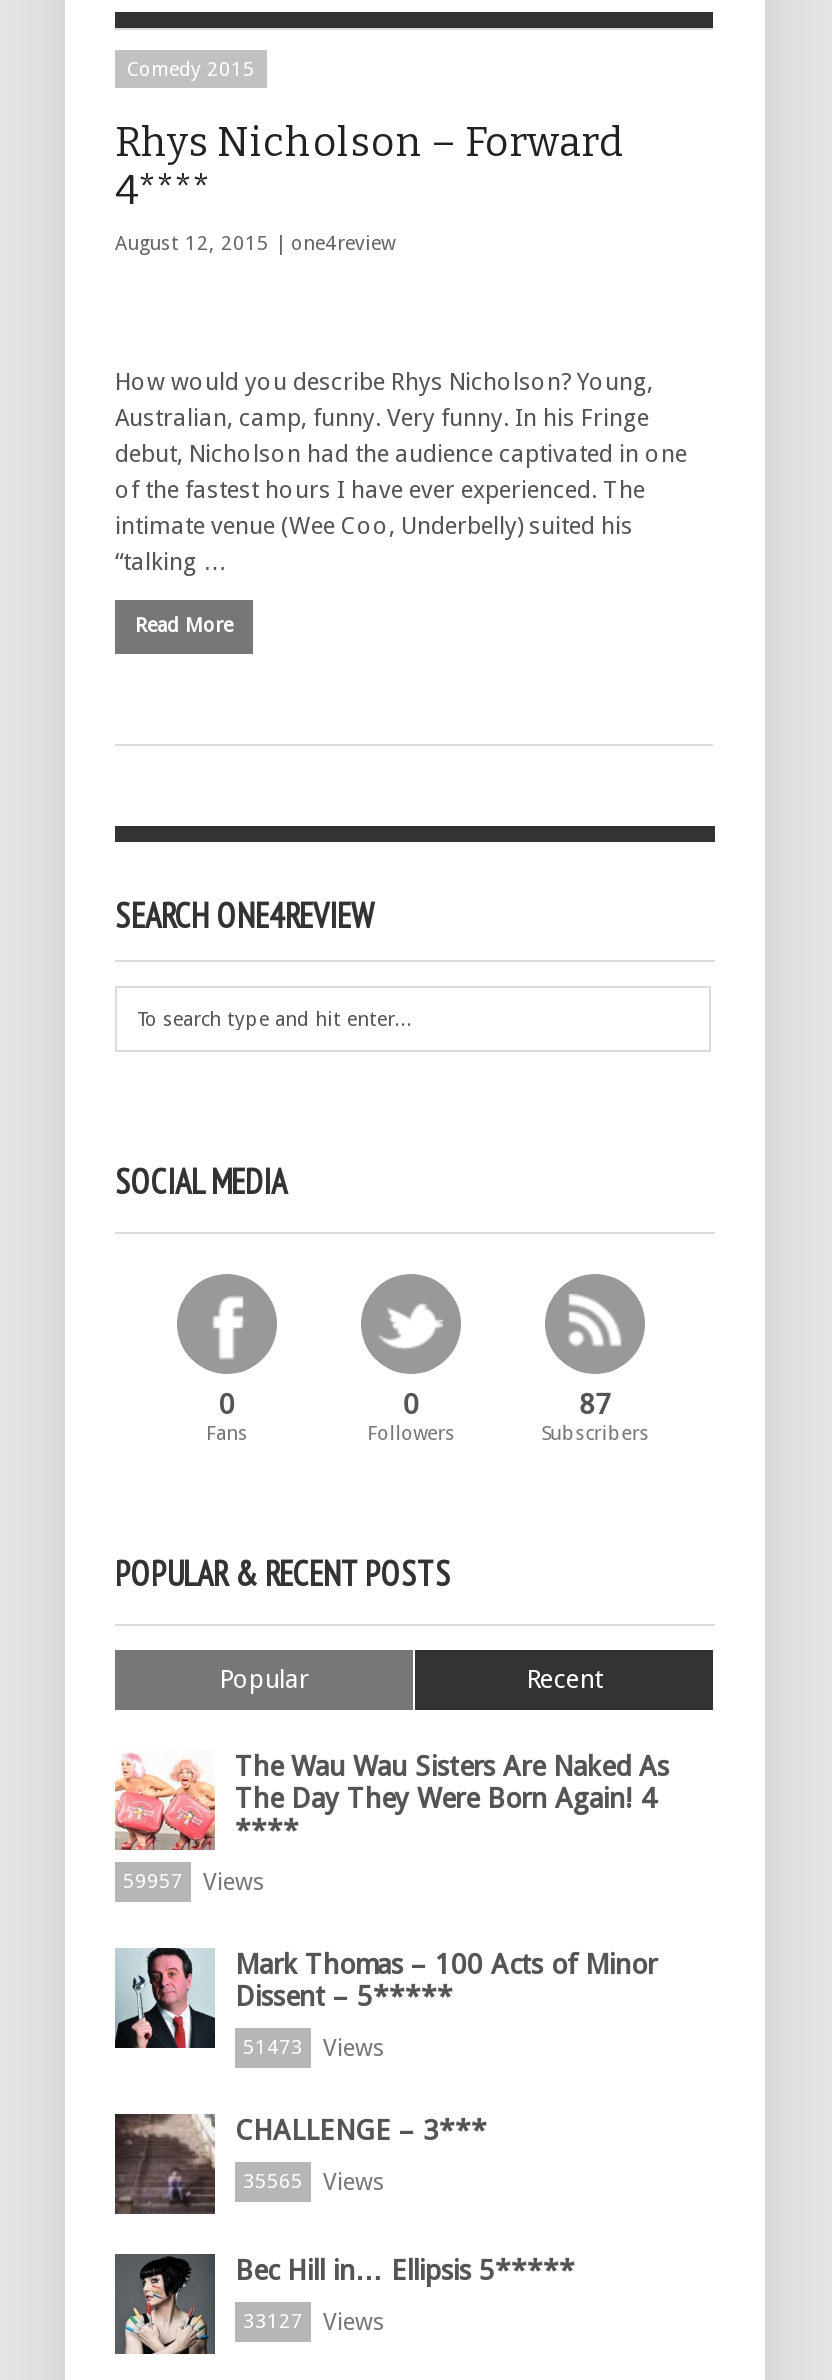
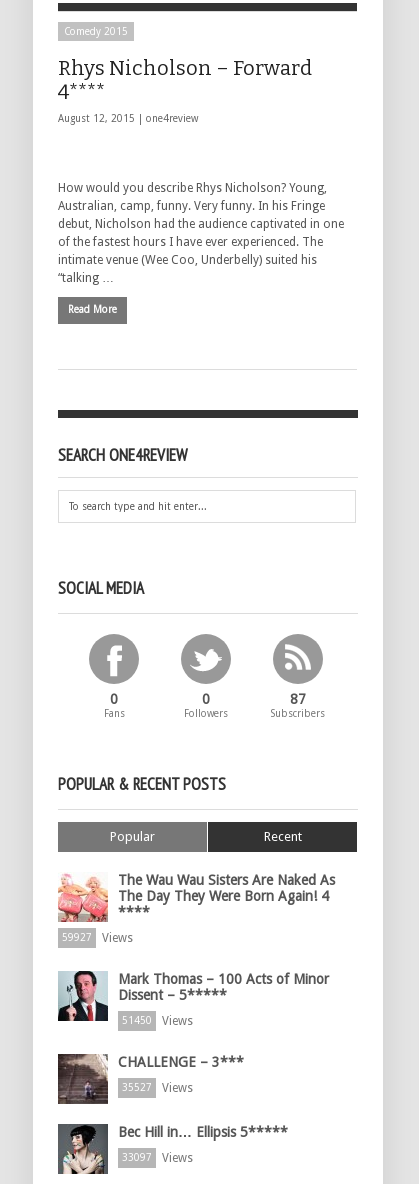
[123,1869,265,1897] 59957 Views -> [62,931,133,945] 59927 Views
[243,2035,385,2063] 51473 Views -> [122,1014,193,1028] 51450 Views
[243,2169,385,2197] 35565 Views -> [122,1081,193,1095] 35527 Views
[243,2309,385,2337] 33127 Views -> [122,1151,193,1165] 33097 Views

